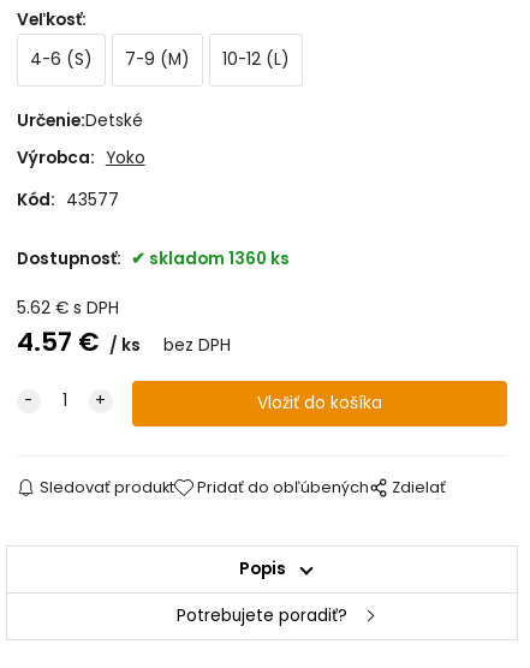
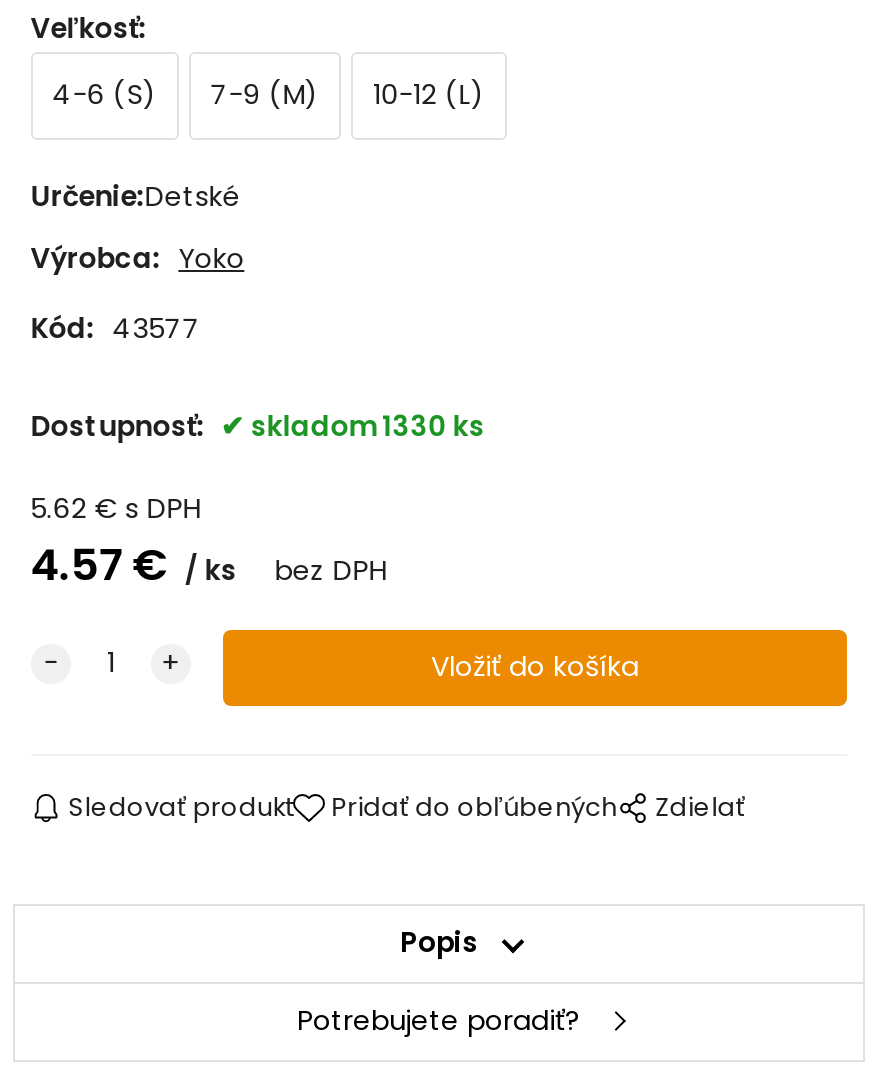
[16,248,289,271] Dostupnosť: skladom 1360 ks -> [30,409,484,447] Dostupnosť: skladom 1330 ks

